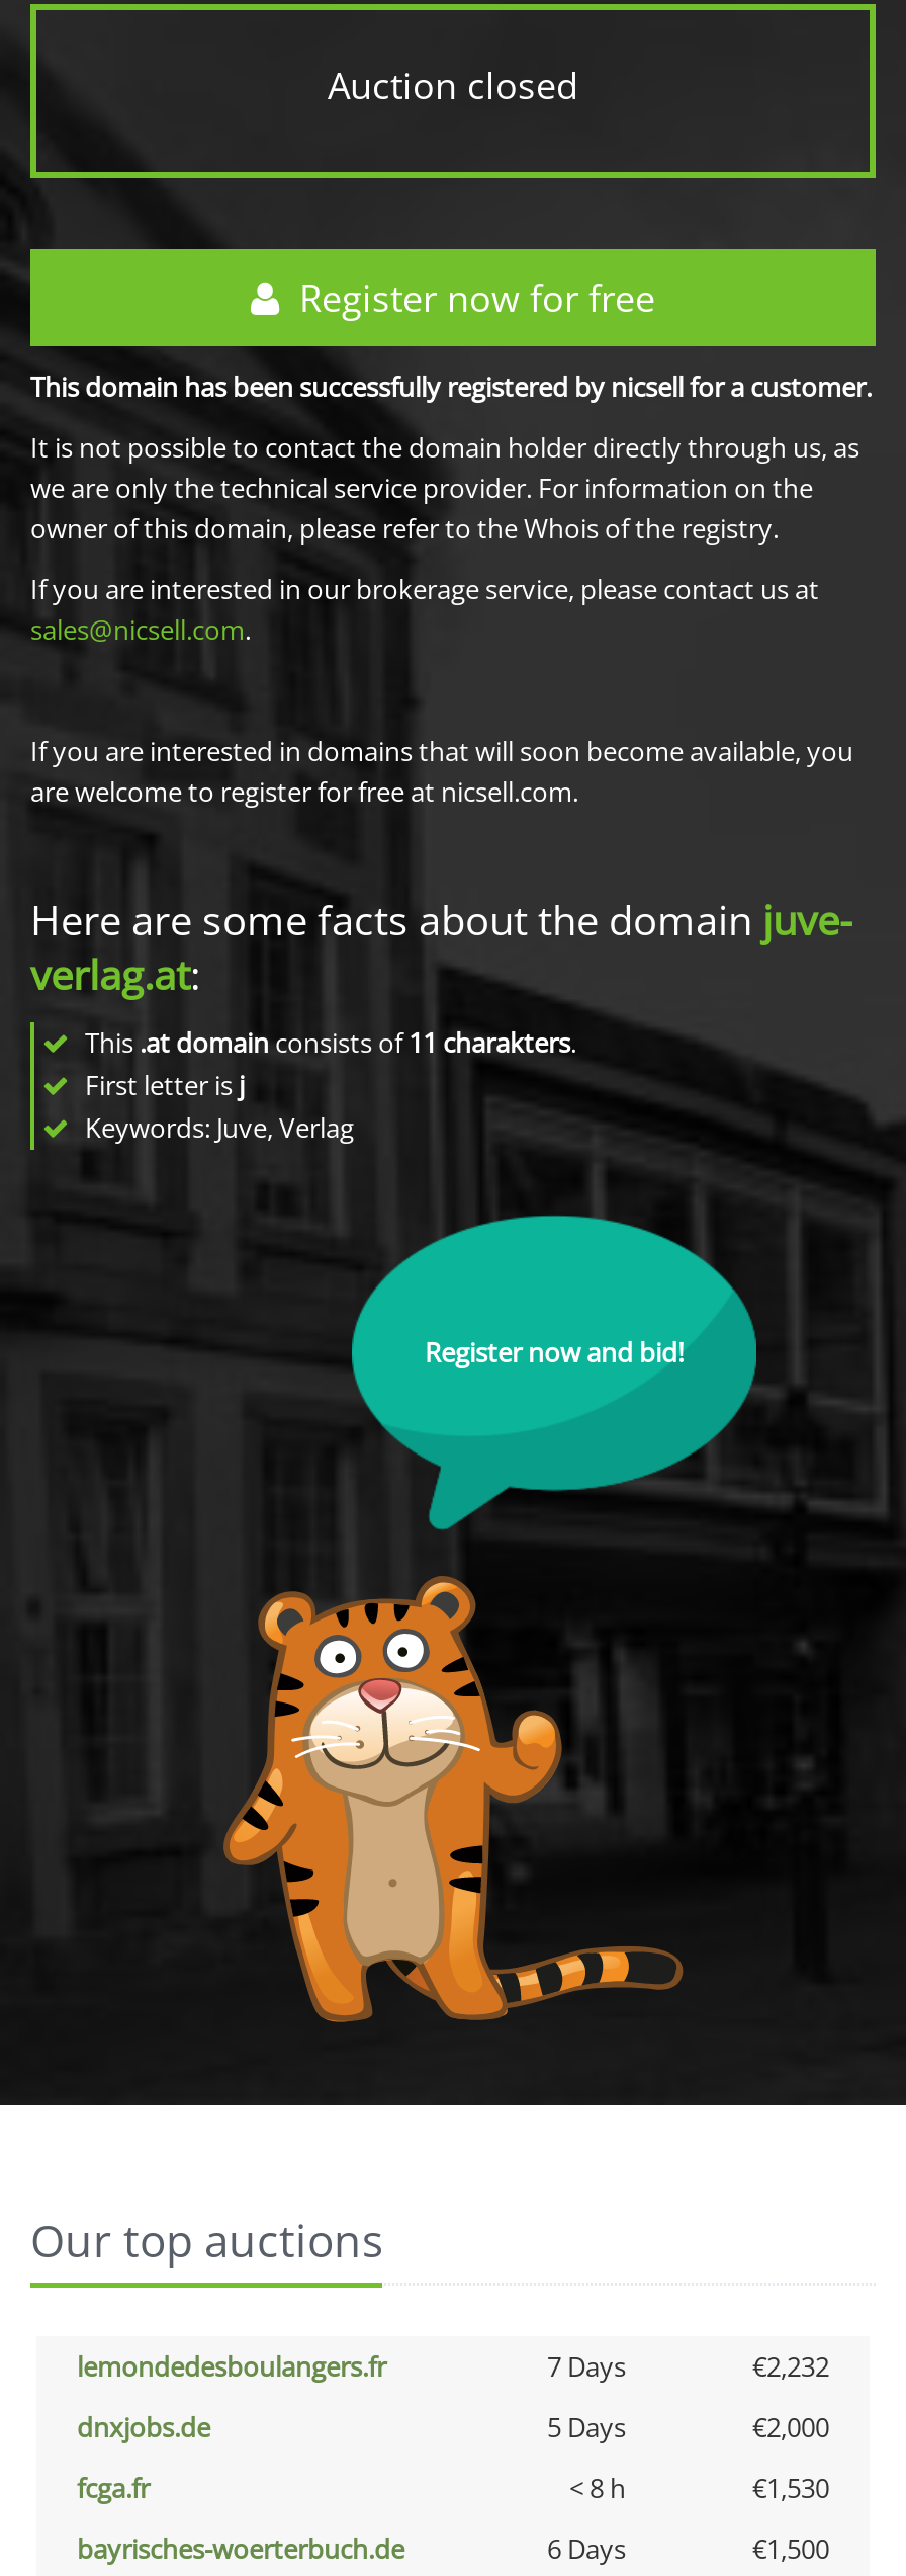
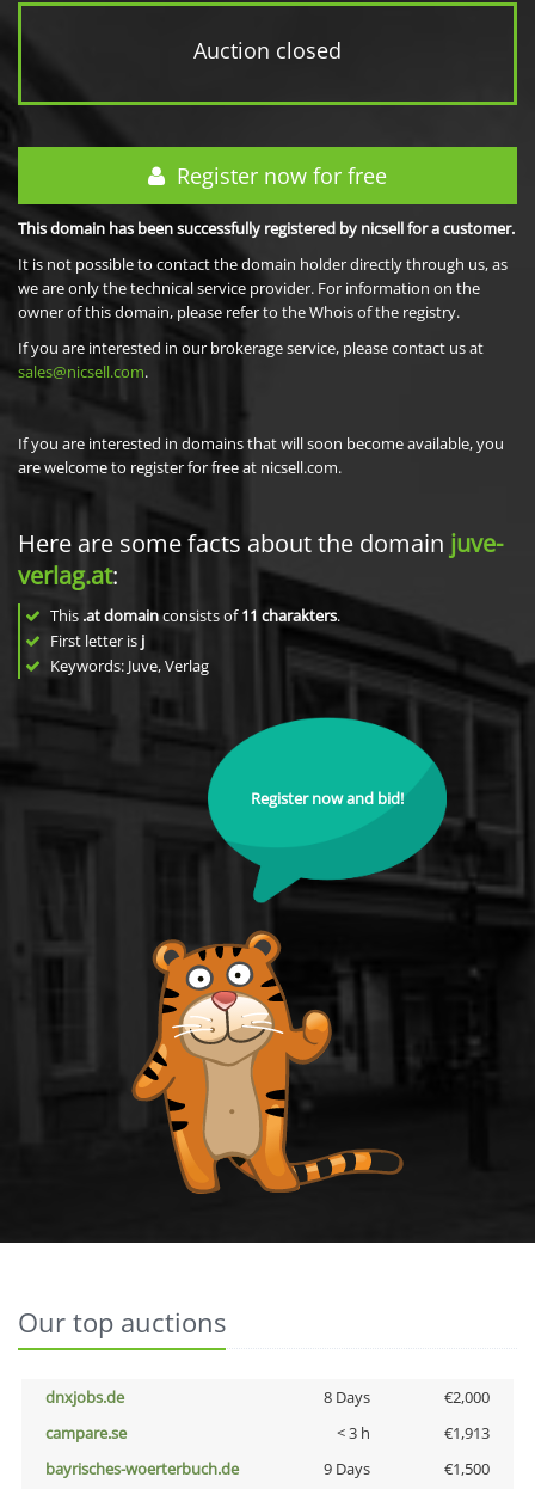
[77,2348,829,2385] lemondedesboulangers.fr | 7 Days | €2,232 -> none
[547,2409,626,2445] 5 Days -> [323,1386,370,1408] 8 Days
[77,2470,829,2506] fcga.fr | < 8 h | €1,530 -> [45,1422,490,1444] campare.se | < 3 h | €1,913
[547,2530,626,2567] 6 Days -> [323,1458,370,1479] 9 Days

